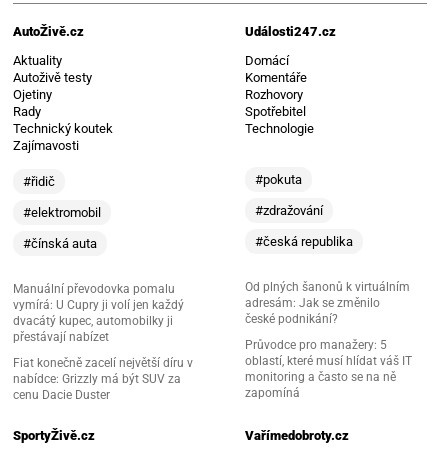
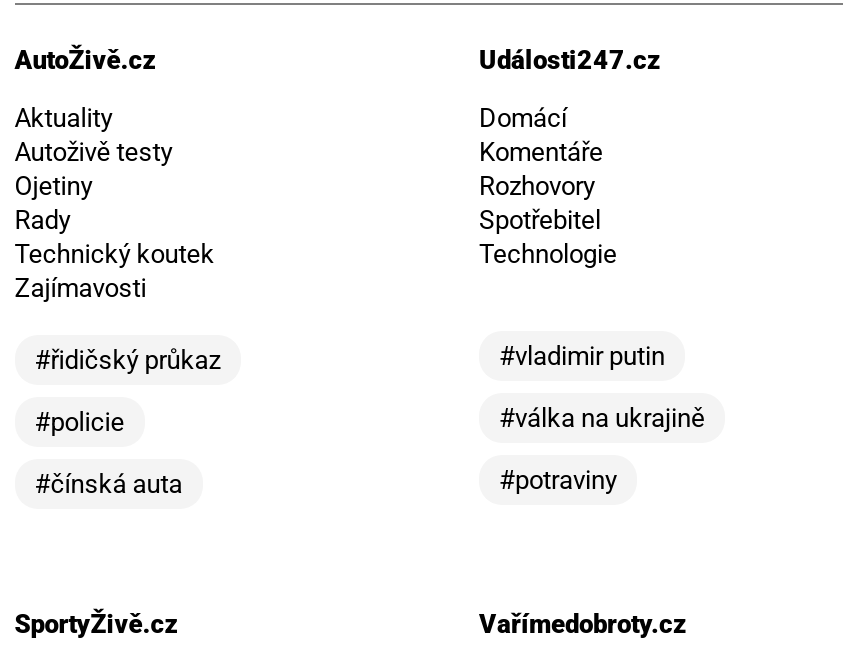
[23,174,55,189] #řidič -> [35,345,221,375] #řidičský průkaz
[245,172,412,400] #pokuta | #zdražování | #česká republika | Od plných šanonů k virtuálním | adresám: Jak se změnilo | české podnikání? | Průvodce pro manažery: 5 | oblastí, které musí hlídat váš IT | monitoring a často se na ně | zapomíná -> [499,341,705,495] #vladimir putin | #válka na ukrajině | #potraviny
[23,205,101,220] #elektromobil -> [35,407,125,437] #policie
[13,282,193,402] Manuální převodovka pomalu | vymírá: U Cupry ji volí jen každý | dvacátý kupec, automobilky ji | přestávají nabízet | Fiat konečně zacelí největší díru v | nabídce: Grizzly má být SUV za | cenu Dacie Duster -> none

